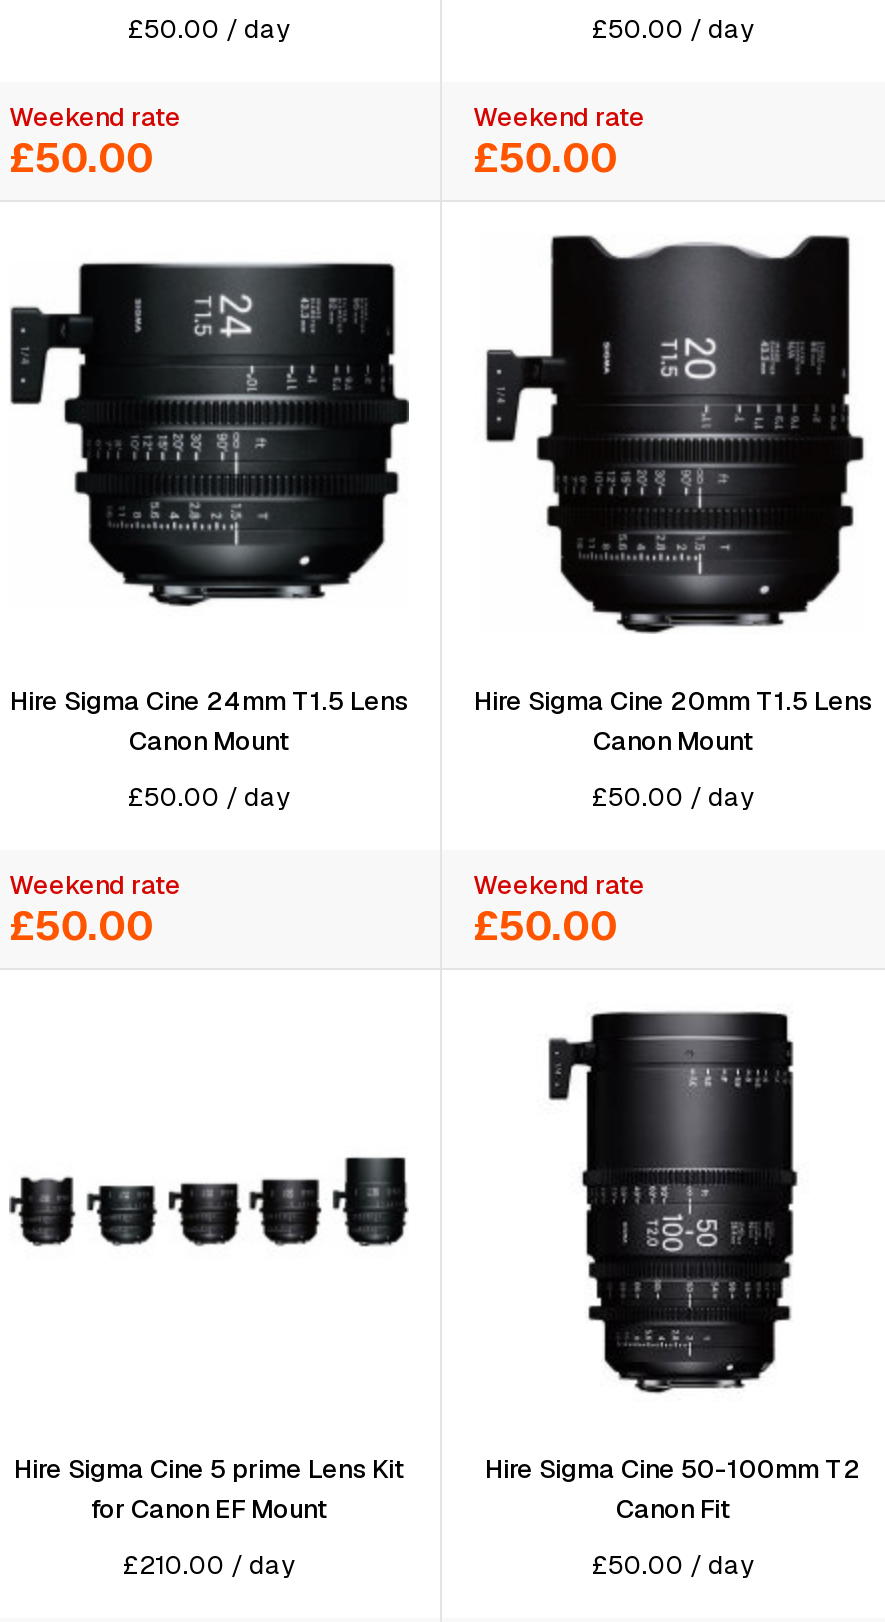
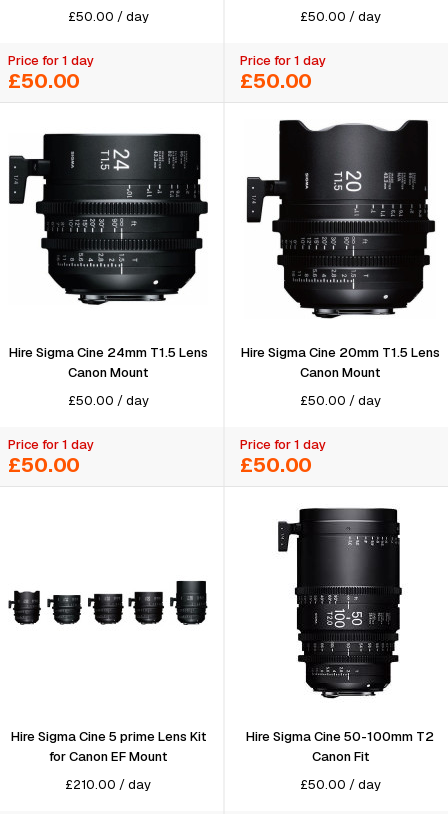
[9,100,181,134] Weekend rate -> [8,52,94,69] Price for 1 day
[473,100,645,134] Weekend rate -> [240,52,326,69] Price for 1 day
[9,868,181,902] Weekend rate -> [8,436,94,453] Price for 1 day
[473,868,645,902] Weekend rate -> [240,436,326,453] Price for 1 day

